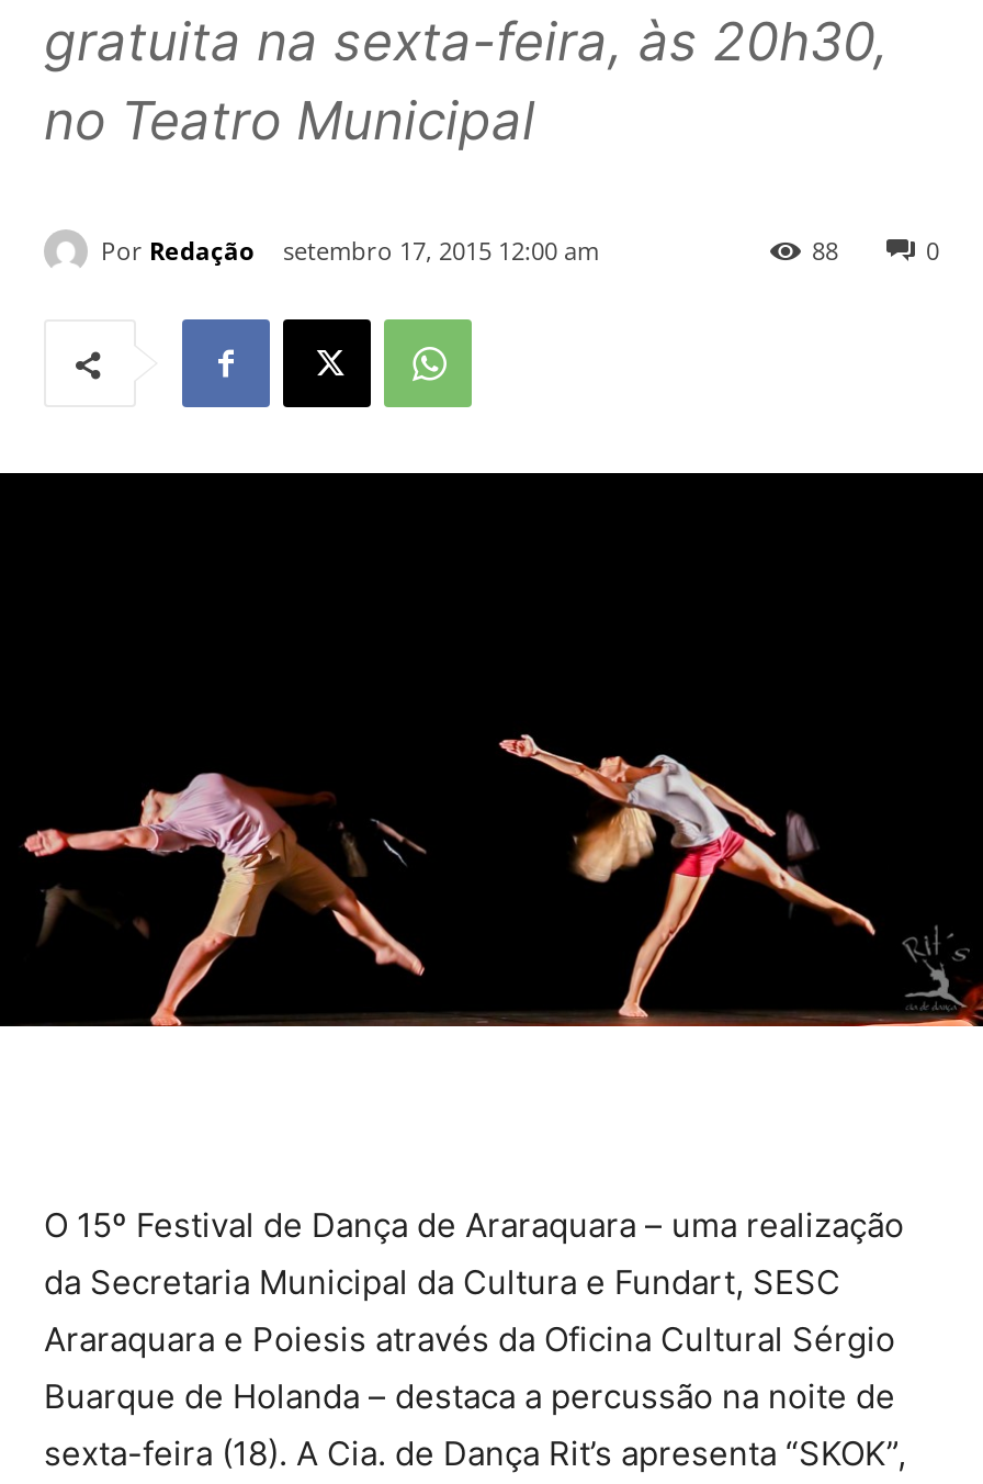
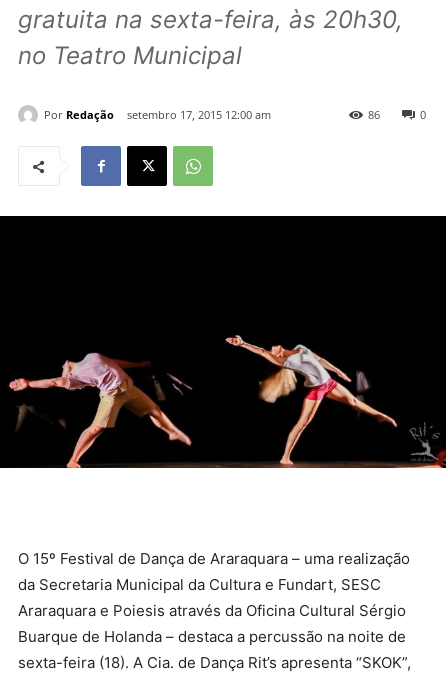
[812,234,838,267] 88 -> [368,107,380,122] 86

